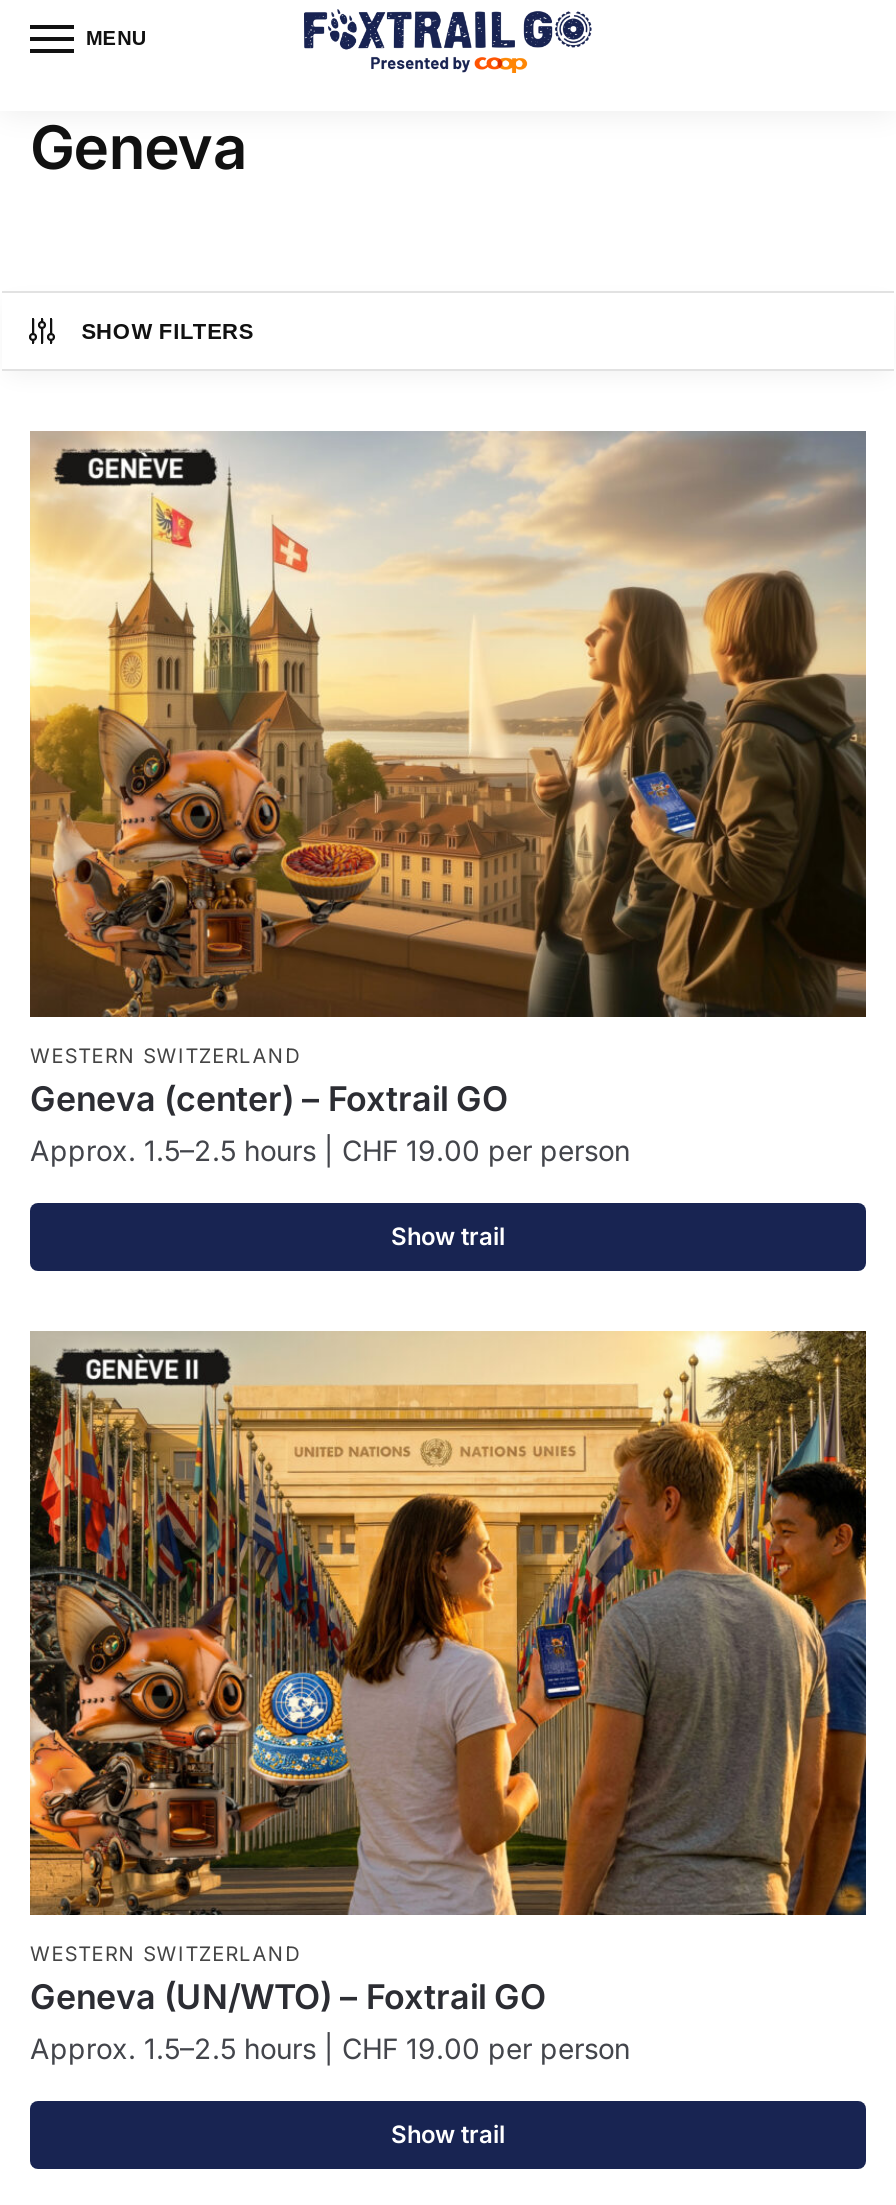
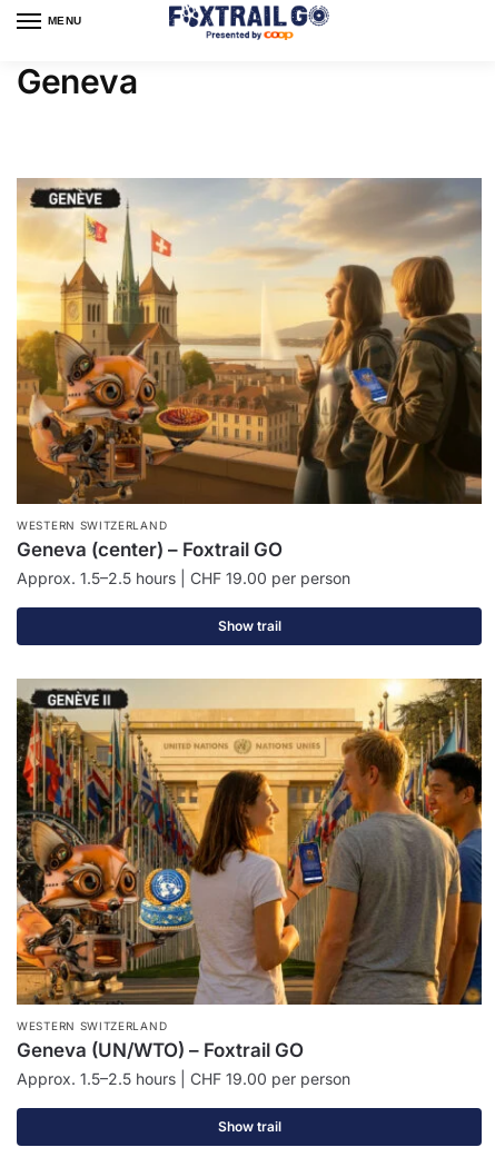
[81,319,253,343] SHOW FILTERS -> none

